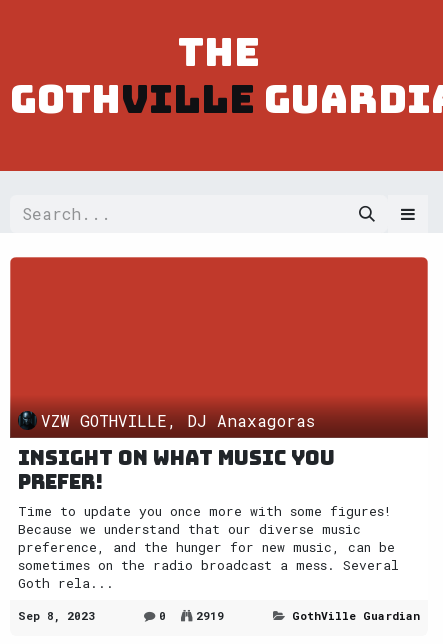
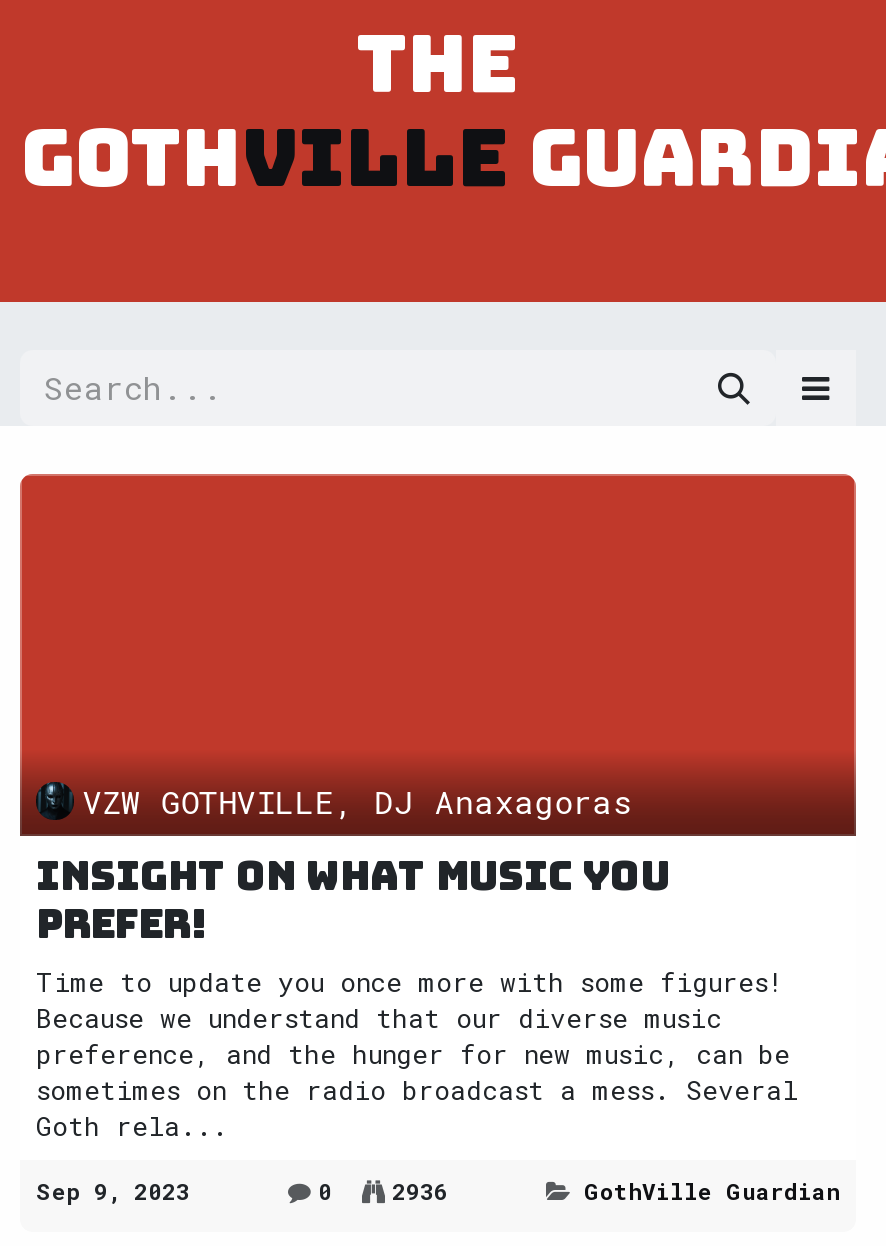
[18,608,95,623] Sep 8, 2023 -> [36,1177,190,1207] Sep 9, 2023
[159,608,224,623] 0 2919 -> [318,1177,448,1207] 0 2936

